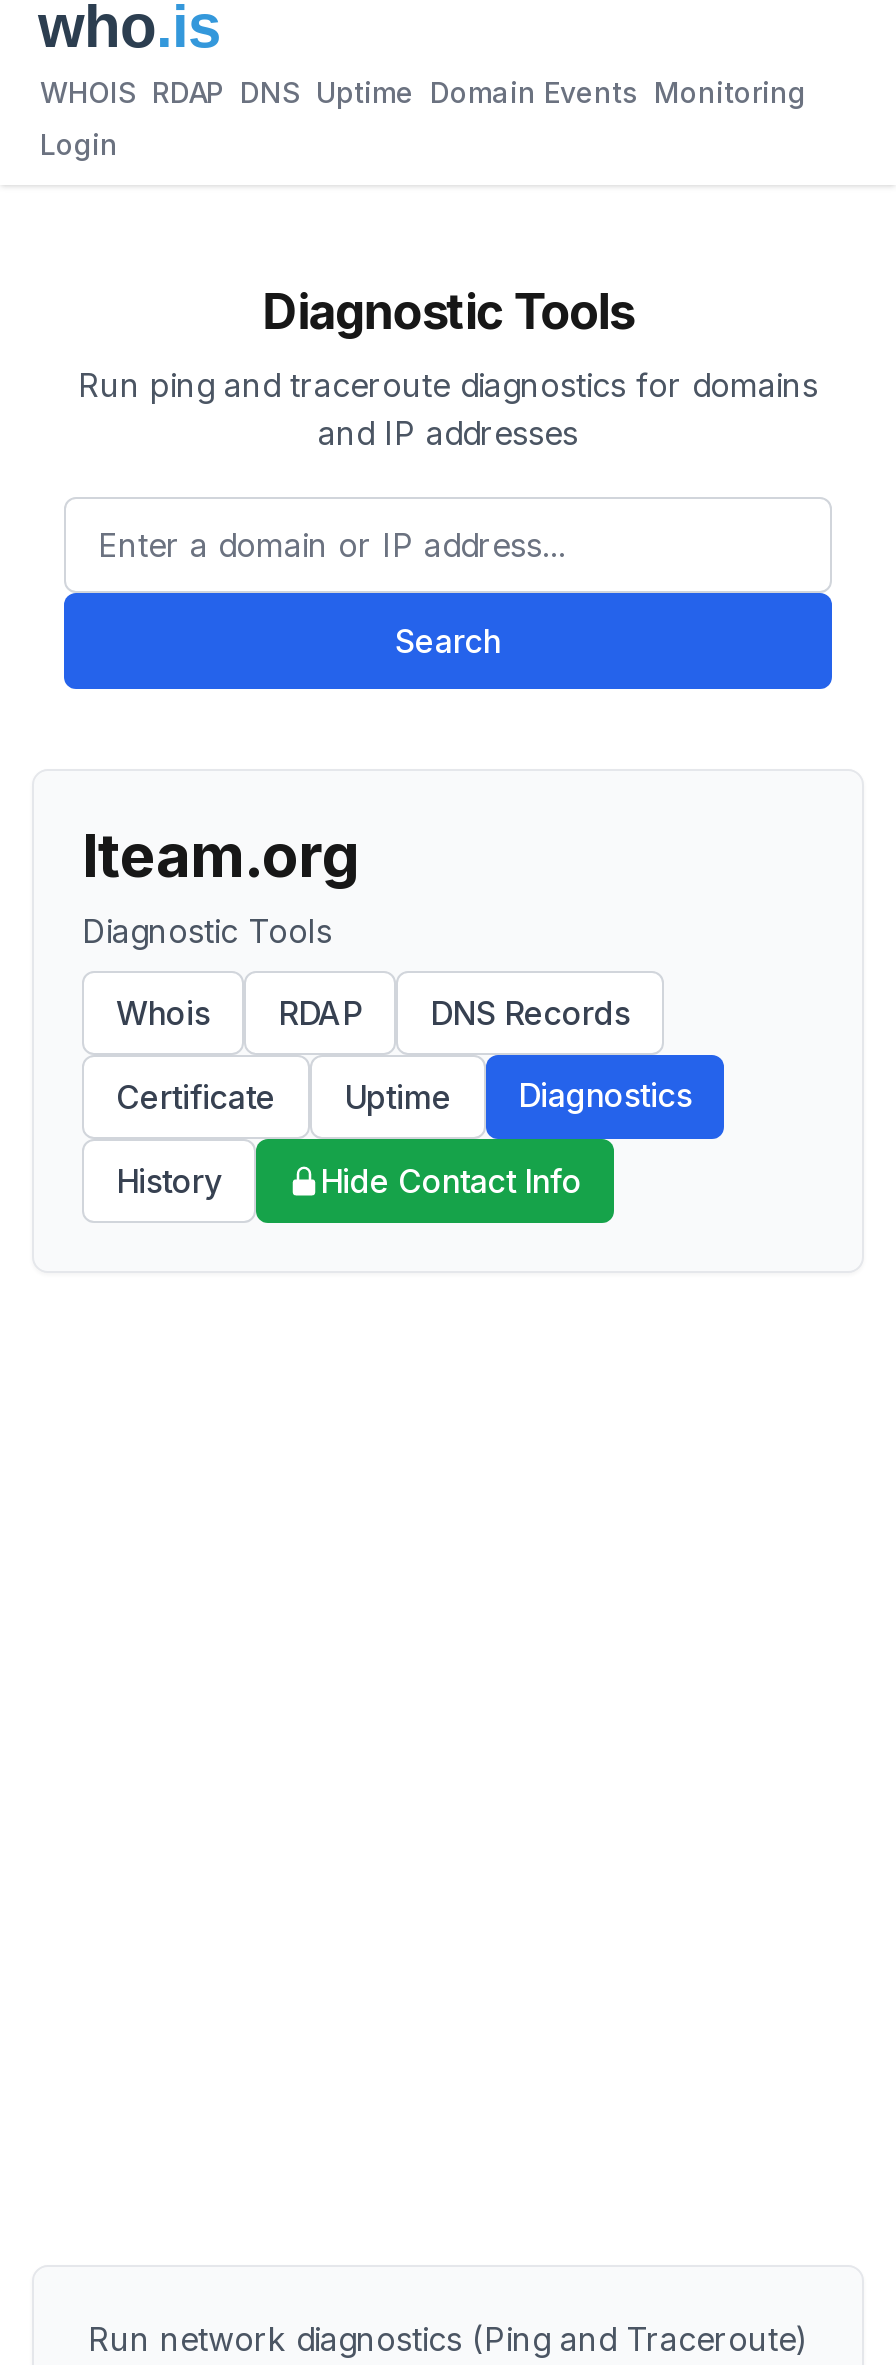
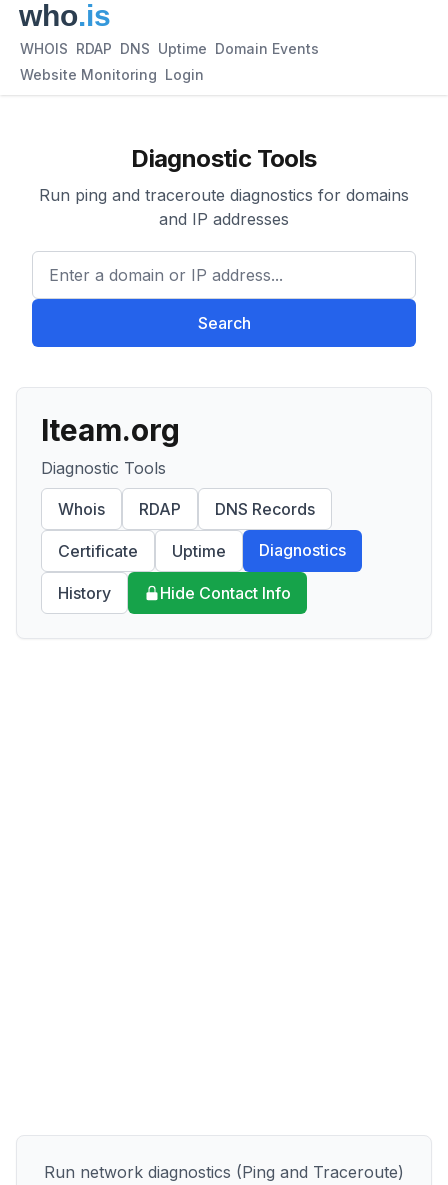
[40,75,806,109] WHOIS RDAP DNS Uptime Domain Events Monitoring -> [20,40,319,57] WHOIS RDAP DNS Uptime Domain Events
[40,127,118,161] Login -> [20,66,204,83] Website Monitoring Login

